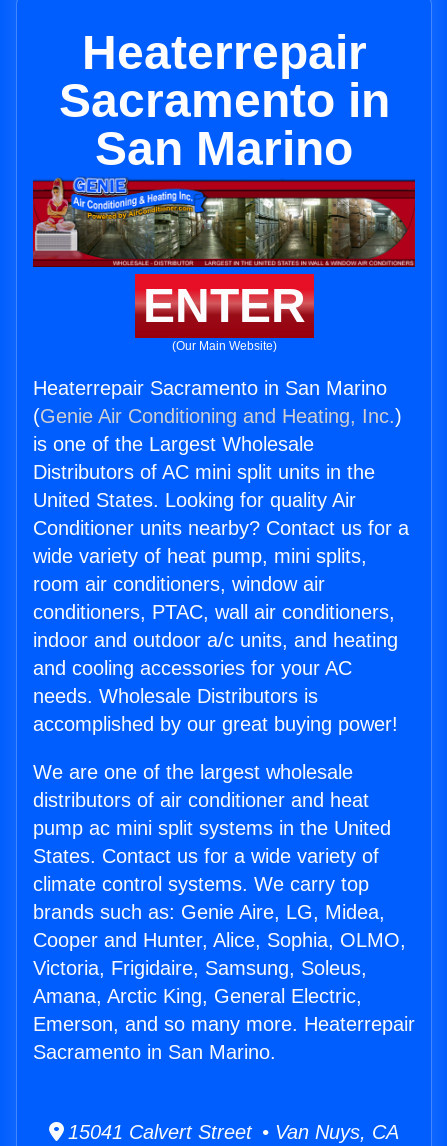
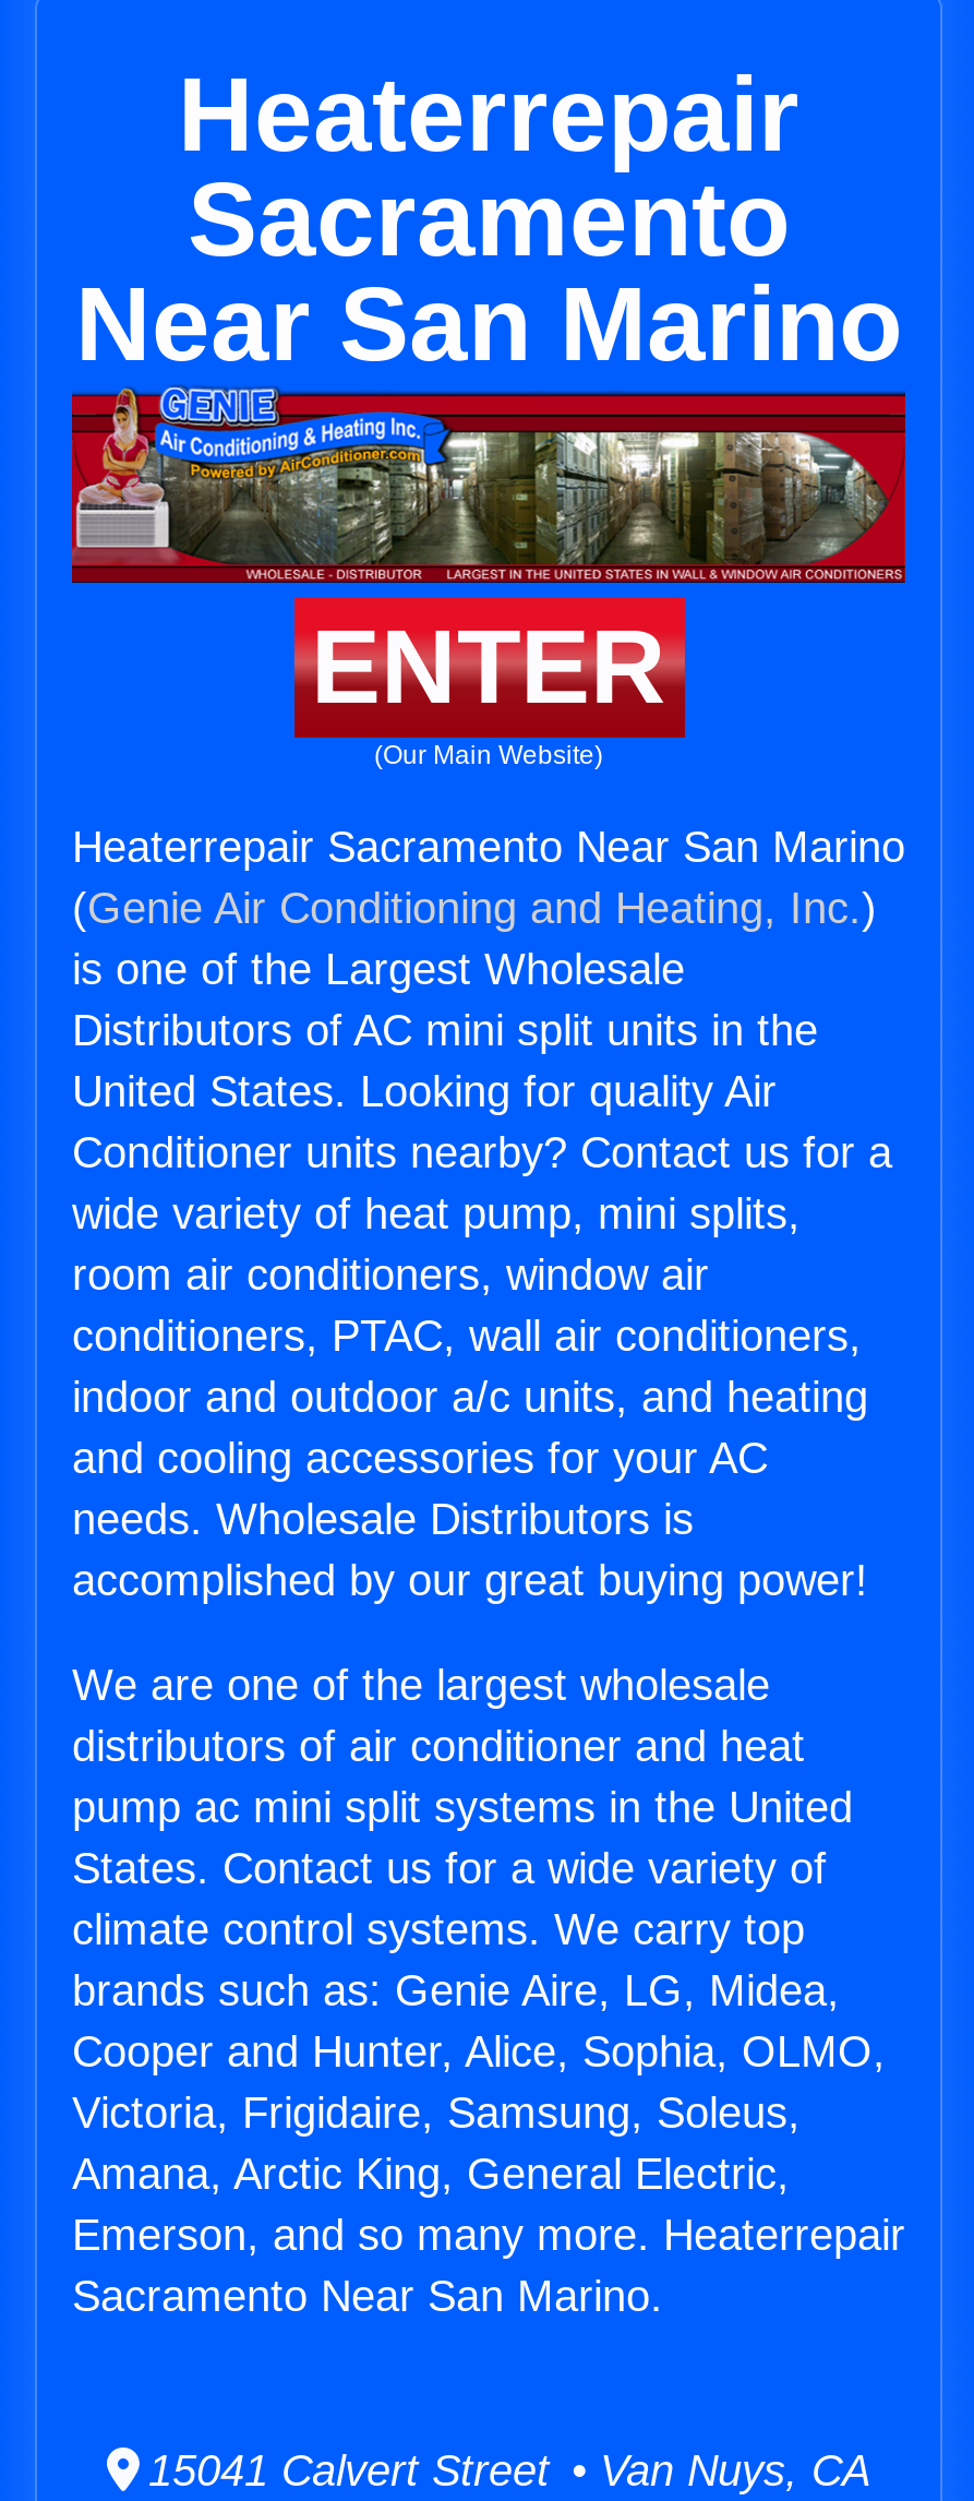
[58,74,389,175] Sacramento in | San Marino -> [75,161,902,382] Sacramento | Near San Marino
[33,377,387,399] Heaterrepair Sacramento in San Marino -> [72,823,905,871] Heaterrepair Sacramento Near San Marino
[33,1041,276,1063] Sacramento in San Marino. -> [72,2272,663,2320] Sacramento Near San Marino.

